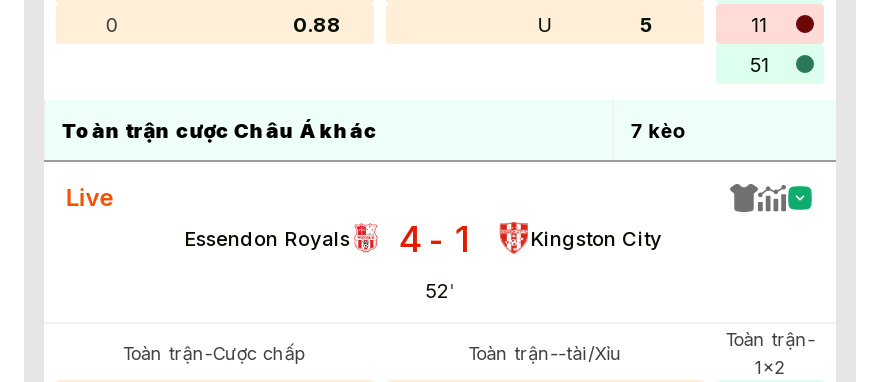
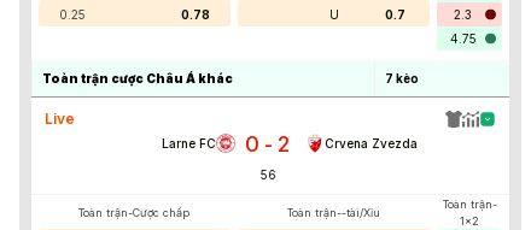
[106,11,120,35] 0 -> [59,7,86,21] 0.25
[293,11,341,35] 0.88 -> [182,7,211,21] 0.78
[640,11,654,35] 5 -> [385,7,406,21] 0.7
[751,11,767,35] 11 -> [454,7,472,21] 2.3
[749,51,769,75] 51 -> [450,31,476,45] 4.75
[184,217,662,259] Essendon Royals | 4 - 1 | Kingston City -> [162,131,418,156] Larne FC | 0 - 2 | Crvena Zvezda
[425,277,455,301] 52' -> [261,167,280,181] 56'

